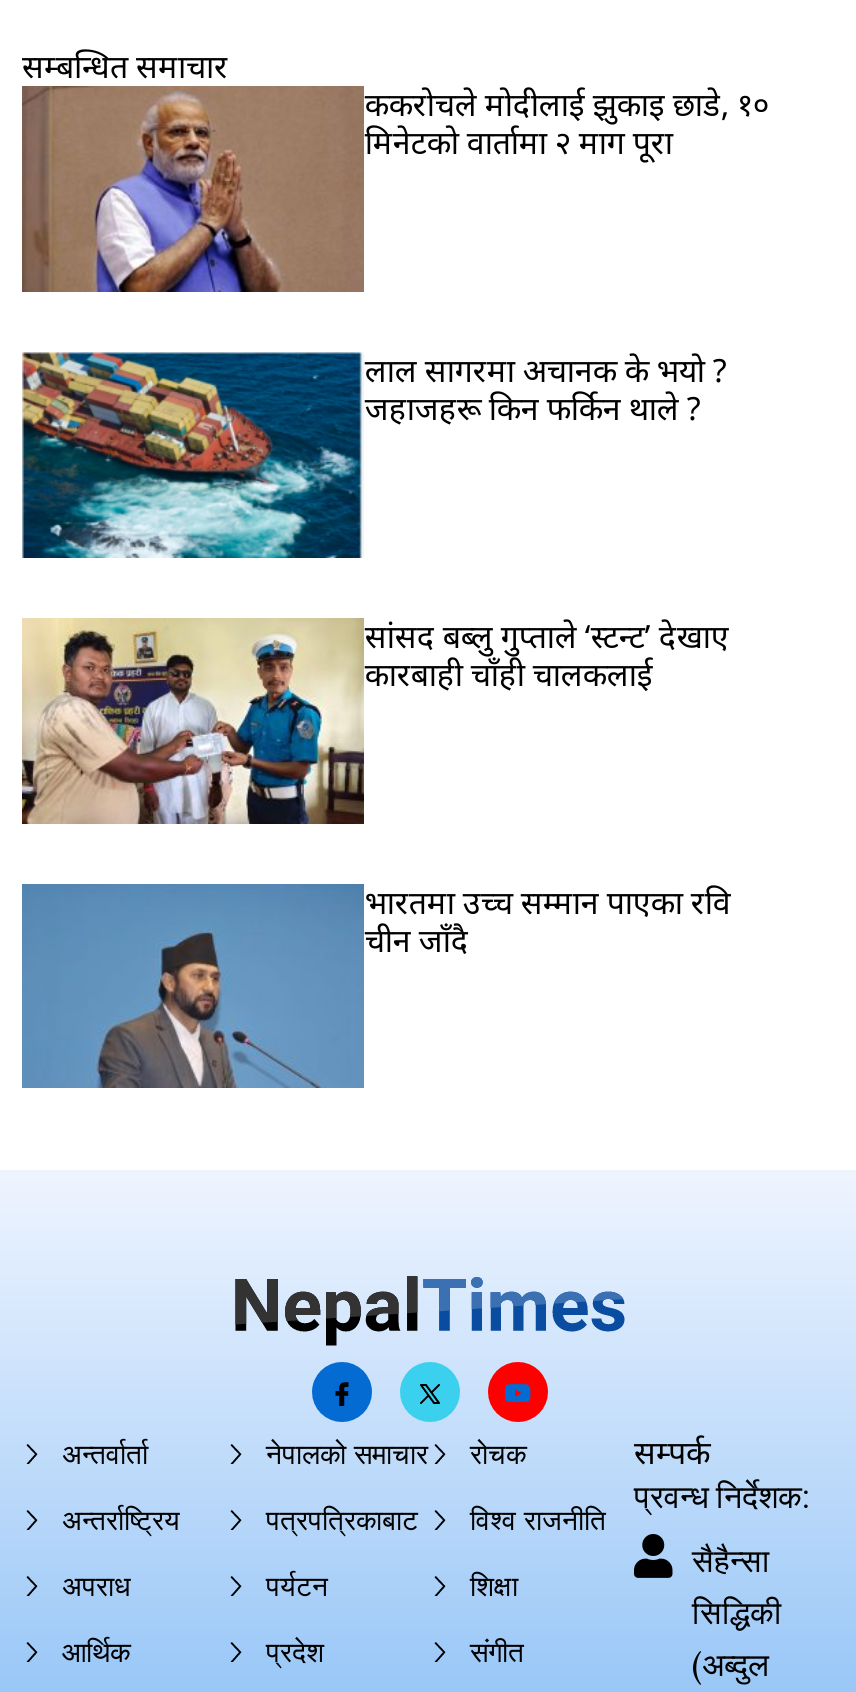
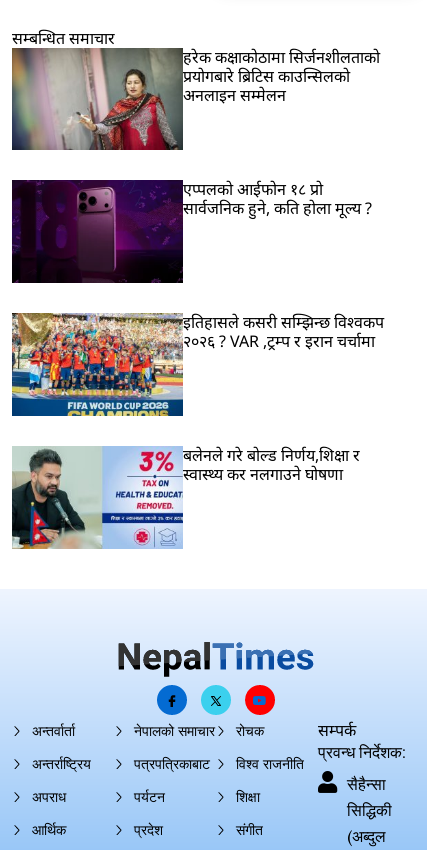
[22,82,769,295] [image] | ककरोचले मोदीलाई झुकाइ छाडे, १० | मिनेटको वार्तामा २ माग पूरा -> [12,46,380,151] [image] | हरेक कक्षाकोठामा सिर्जनशीलताको | प्रयोगबारे ब्रिटिस काउन्सिलको | अनलाइन सम्मेलन
[20,348,727,561] [image] | लाल सागरमा अचानक के भयो ? | जहाजहरू किन फर्किन थाले ? -> [11,178,372,284] [image] | एप्पलको आईफोन १८ प्रो | सार्वजनिक हुने, कति होला मूल्य ?
[20,614,729,827] [image] | सांसद बब्लु गुप्ताले ‘स्टन्ट’ देखाए | कारबाही चाँही चालकलाई -> [11,311,384,417] [image] | इतिहासले कसरी सम्झिन्छ विश्वकप | २०२६ ? VAR ,ट्रम्प र इरान चर्चामा
[20,879,731,1091] [image] | भारतमा उच्च सम्मान पाएका रवि | चीन जाँदै -> [11,444,360,550] [image] | बलेनले गरे बोल्ड निर्णय,शिक्षा र | स्वास्थ्य कर नलगाउने घोषणा

